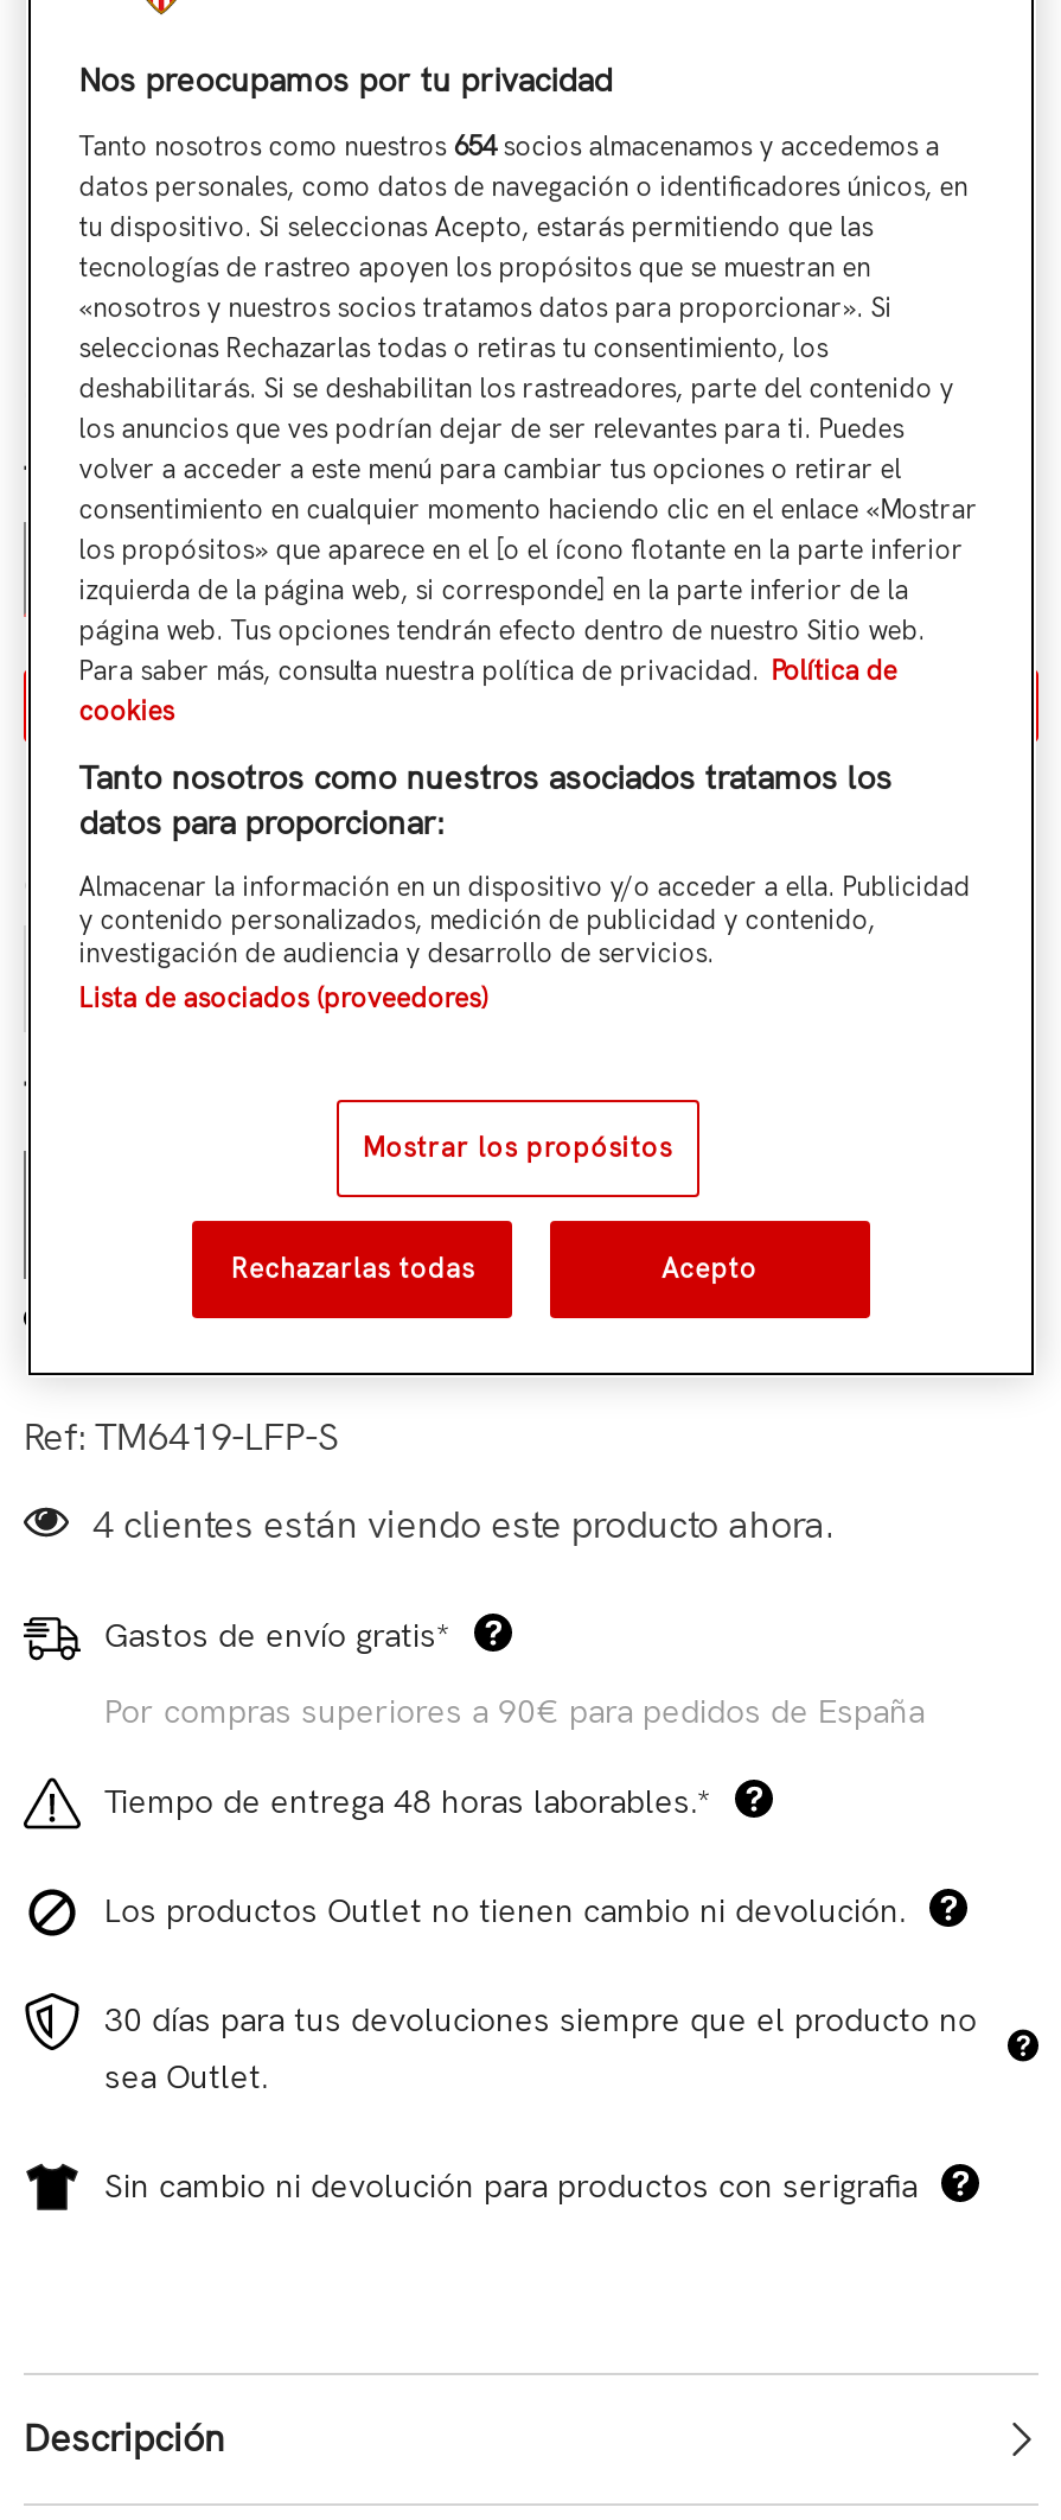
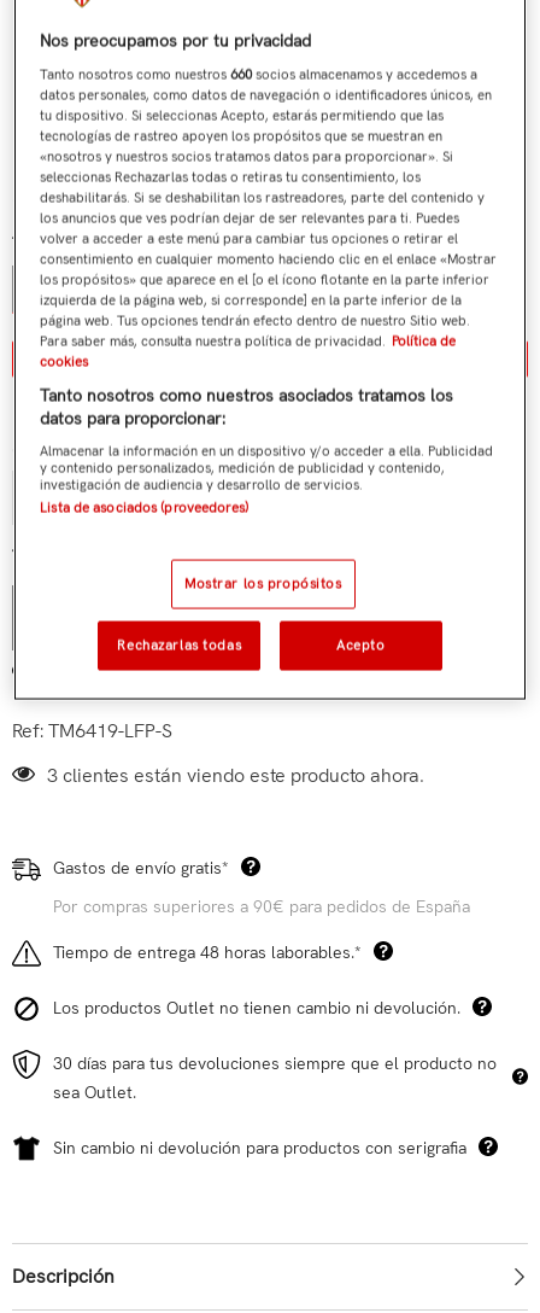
[79,129,939,163] Tanto nosotros como nuestros 654 socios almacenamos y accedemos a -> [40,66,478,83] Tanto nosotros como nuestros 660 socios almacenamos y accedemos a
[92,1499,835,1549] 4 clientes están viendo este producto ahora. -> [47,762,424,788] 3 clientes están viendo este producto ahora.

